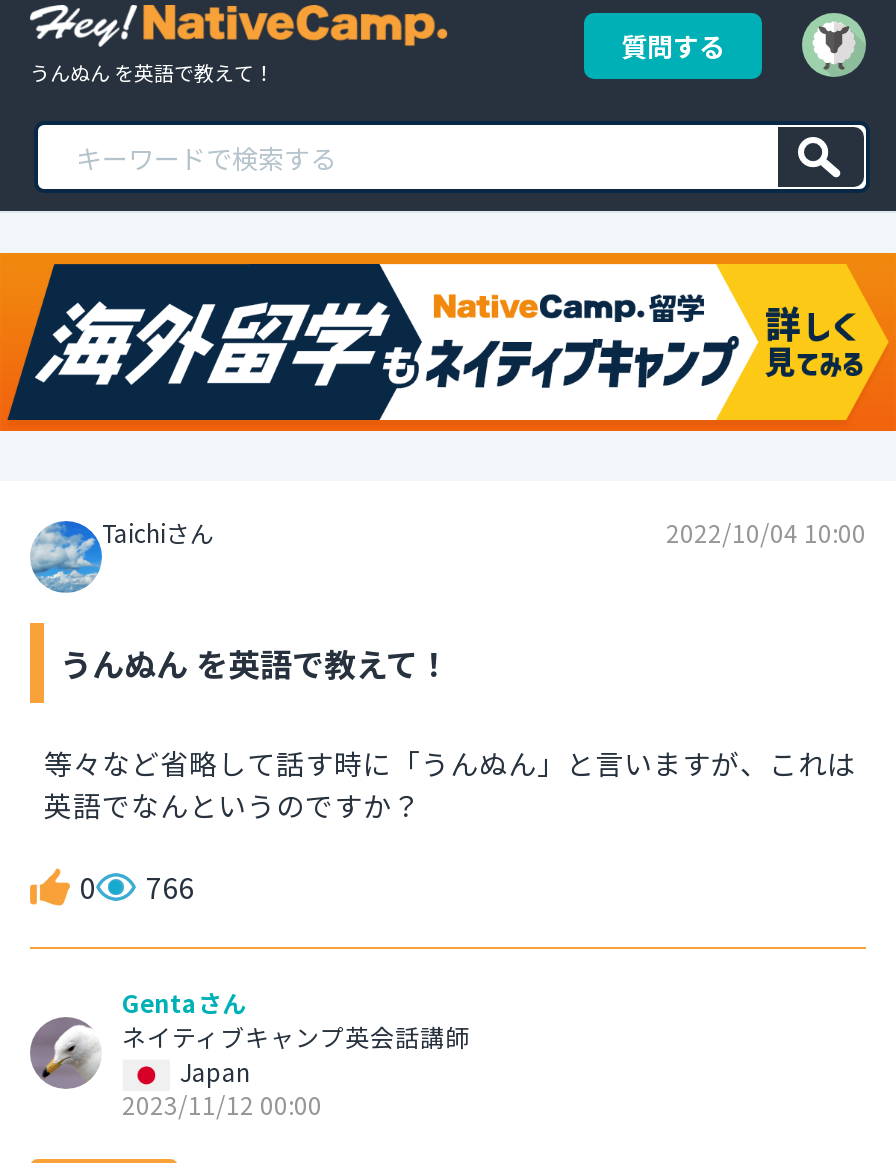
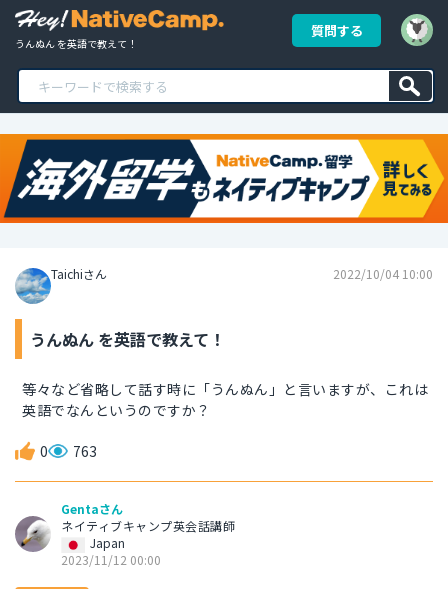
[80,868,194,908] 0 766 -> [40,441,97,461] 0 763

